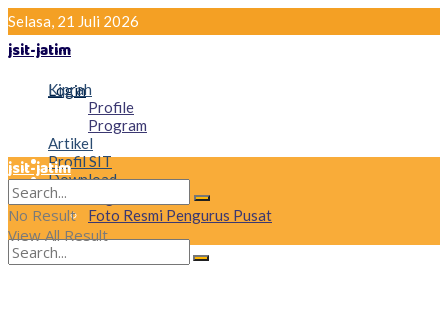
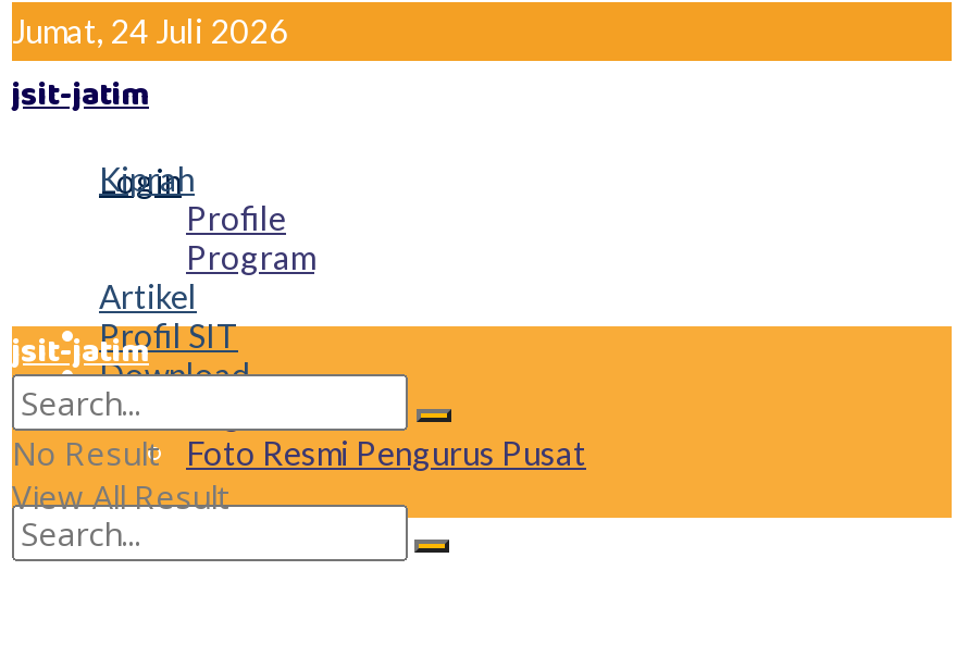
[8,12,139,30] Selasa, 21 Juli 2026 -> [12,11,288,50] Jumat, 24 Juli 2026

